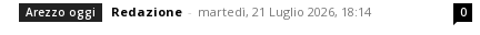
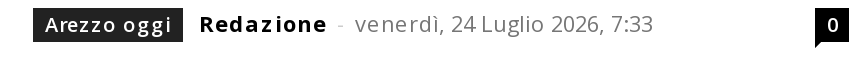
[111,4,371,20] Redazione - martedì, 21 Luglio 2026, 18:14 -> [199,7,653,37] Redazione - venerdì, 24 Luglio 2026, 7:33

